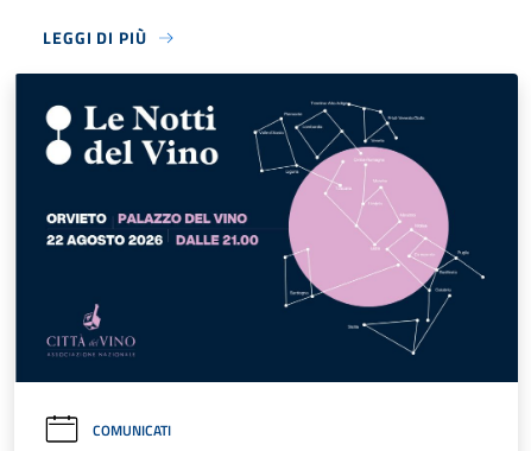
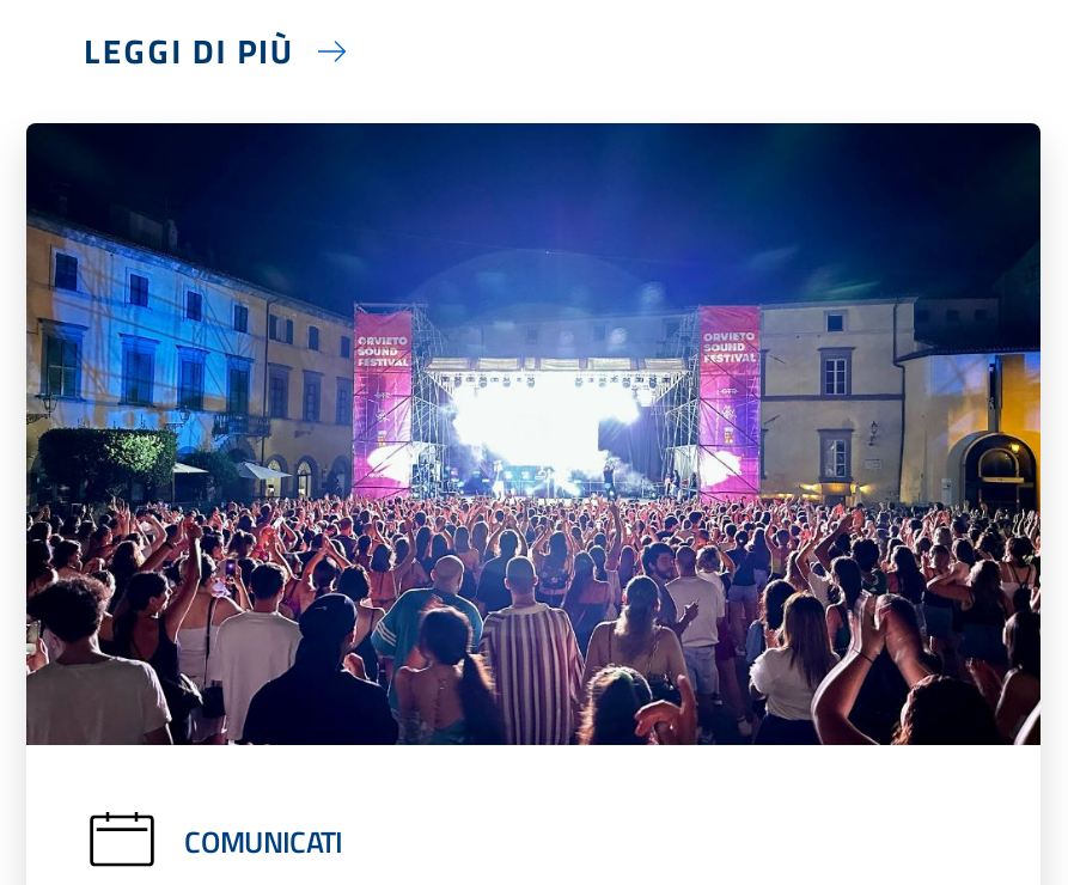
[14,74,519,383] [image] -> [24,123,1043,747] [image]

